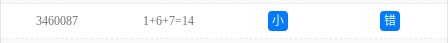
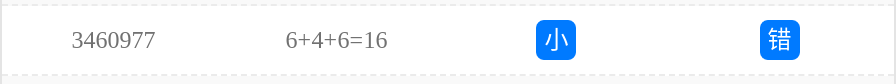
[36,14,78,28] 3460087 -> [72,26,156,54] 3460977
[143,14,194,28] 1+6+7=14 -> [286,26,388,54] 6+4+6=16

